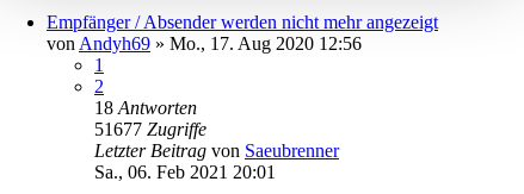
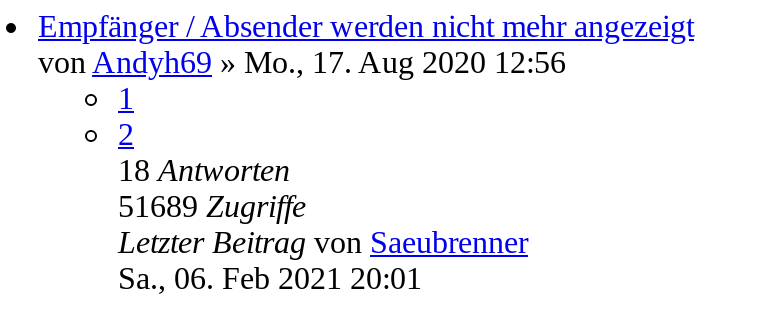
[94,119,206,139] 51677 Zugriffe -> [118,189,306,223] 51689 Zugriffe

